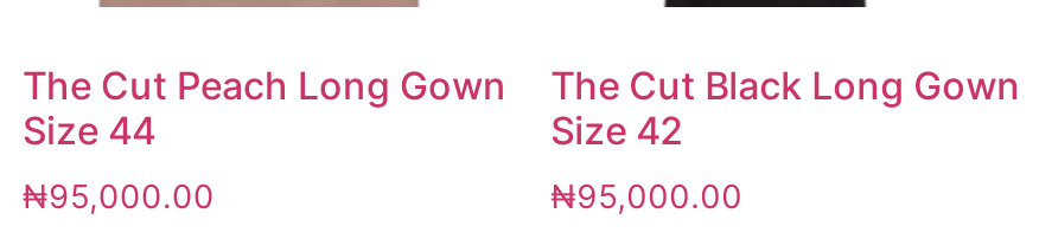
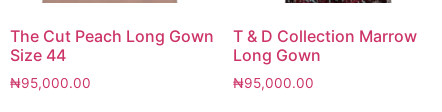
[551,61,1020,154] The Cut Black Long Gown | Size 42 -> [233,26,417,65] T & D Collection Marrow | Long Gown

